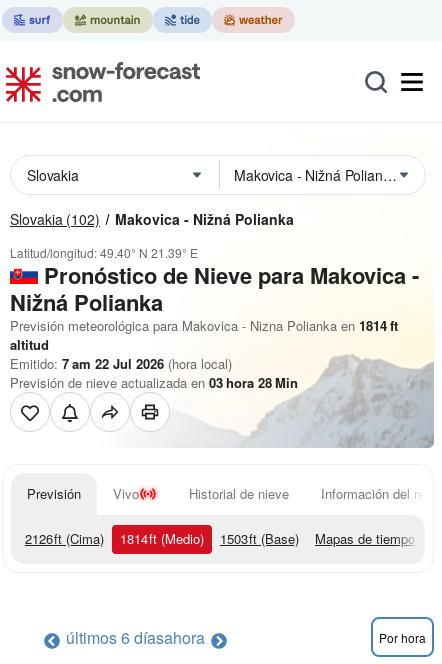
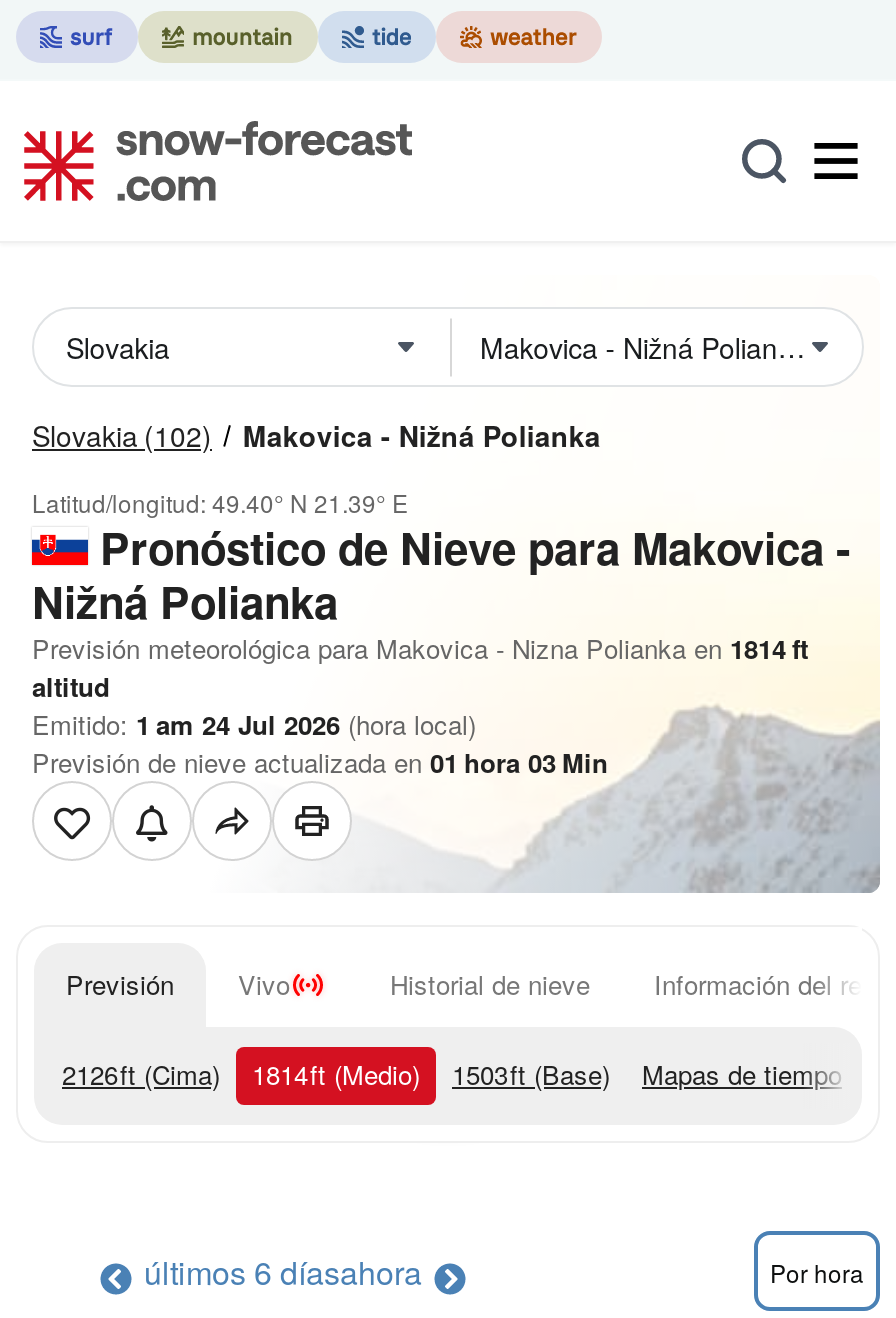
[10,354,232,373] Emitido: 7 am 22 Jul 2026 (hora local) -> [32,705,476,743] Emitido: 1 am 24 Jul 2026 (hora local)
[10,373,298,392] Previsión de nieve actualizada en 03 hora 28 Min -> [32,743,608,781] Previsión de nieve actualizada en 01 hora 03 Min

